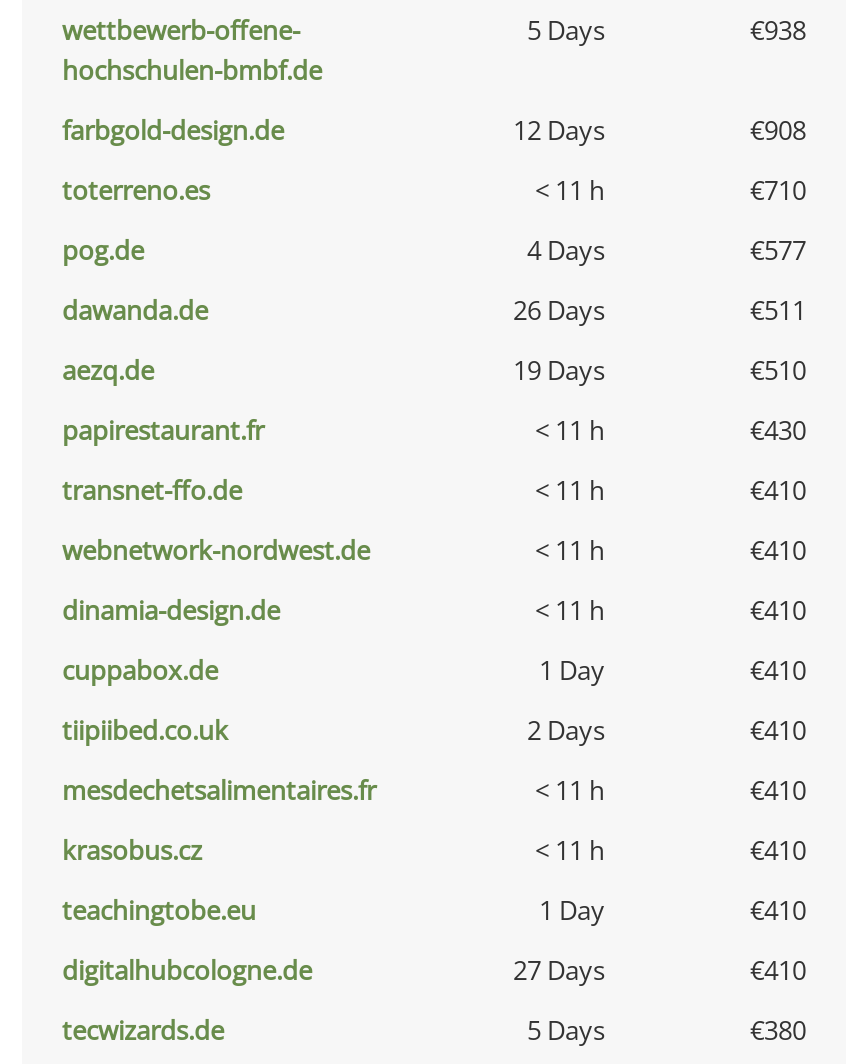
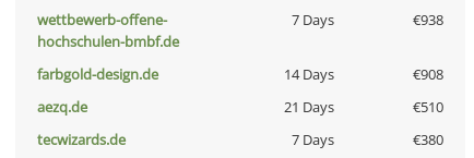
[527,12,605,48] 5 Days -> [291,10,334,29] 7 Days
[513,112,605,148] 12 Days -> [283,64,334,84] 14 Days
[62,172,806,328] toterreno.es | < 11 h | €710 | pog.de | 4 Days | €577 | dawanda.de | 26 Days | €511 -> none
[513,352,605,388] 19 Days -> [283,97,334,117] 21 Days
[62,412,806,988] papirestaurant.fr | < 11 h | €430 | transnet-ffo.de | < 11 h | €410 | webnetwork-nordwest.de | < 11 h | €410 | dinamia-design.de | < 11 h | €410 | cuppabox.de | 1 Day | €410 | tiipiibed.co.uk | 2 Days | €410 | mesdechetsalimentaires.fr | < 11 h | €410 | krasobus.cz | < 11 h | €410 | teachingtobe.eu | 1 Day | €410 | digitalhubcologne.de | 27 Days | €410 -> none
[527,1012,605,1048] 5 Days -> [291,130,334,149] 7 Days

